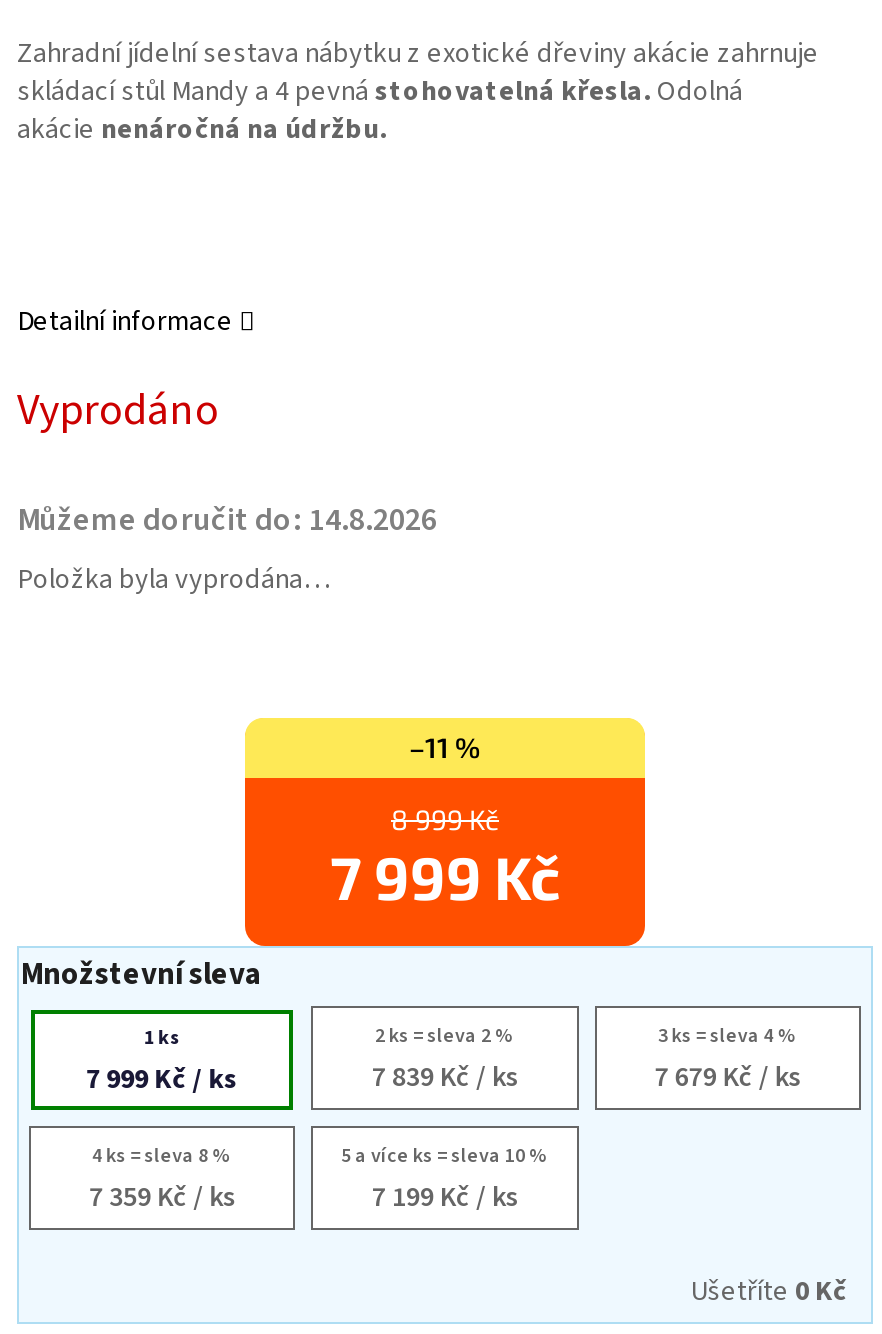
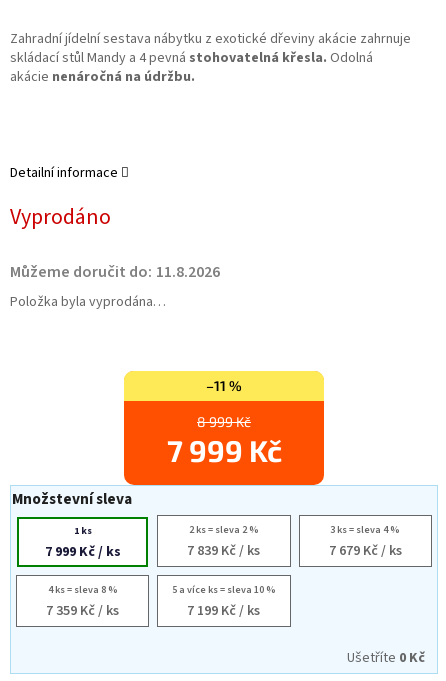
[17,499,437,543] Můžeme doručit do: 14.8.2026 -> [10,261,220,283] Můžeme doručit do: 11.8.2026

